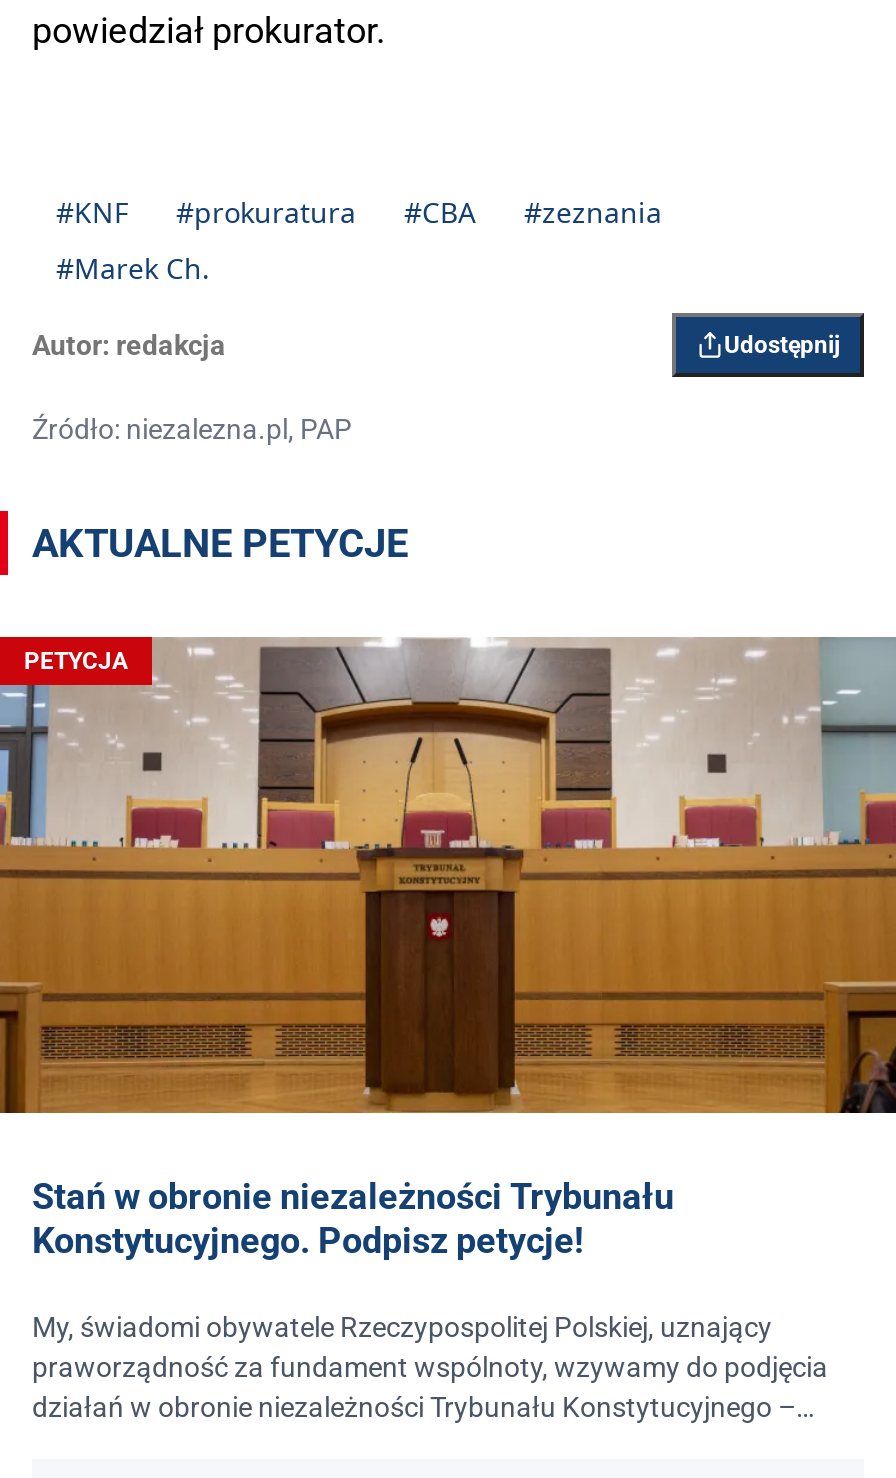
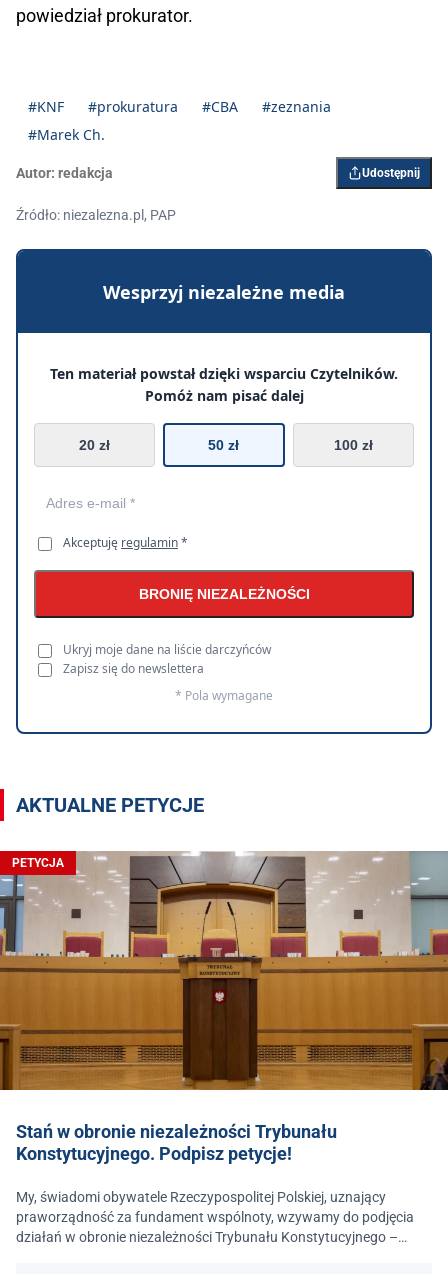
none -> [15,248,433,735] [image] | Wesprzyj niezależne media | Ten materiał powstał dzięki wsparciu Czytelników. | Pomóż nam pisać dalej | 20 zł | 50 zł | 100 zł
none -> [63,534,309,704] Akceptuję regulamin * | BRONIĘ NIEZALEŻNOŚCI | Ukryj moje dane na liście darczyńców | Zapisz się do newslettera | * Pola wymagane

